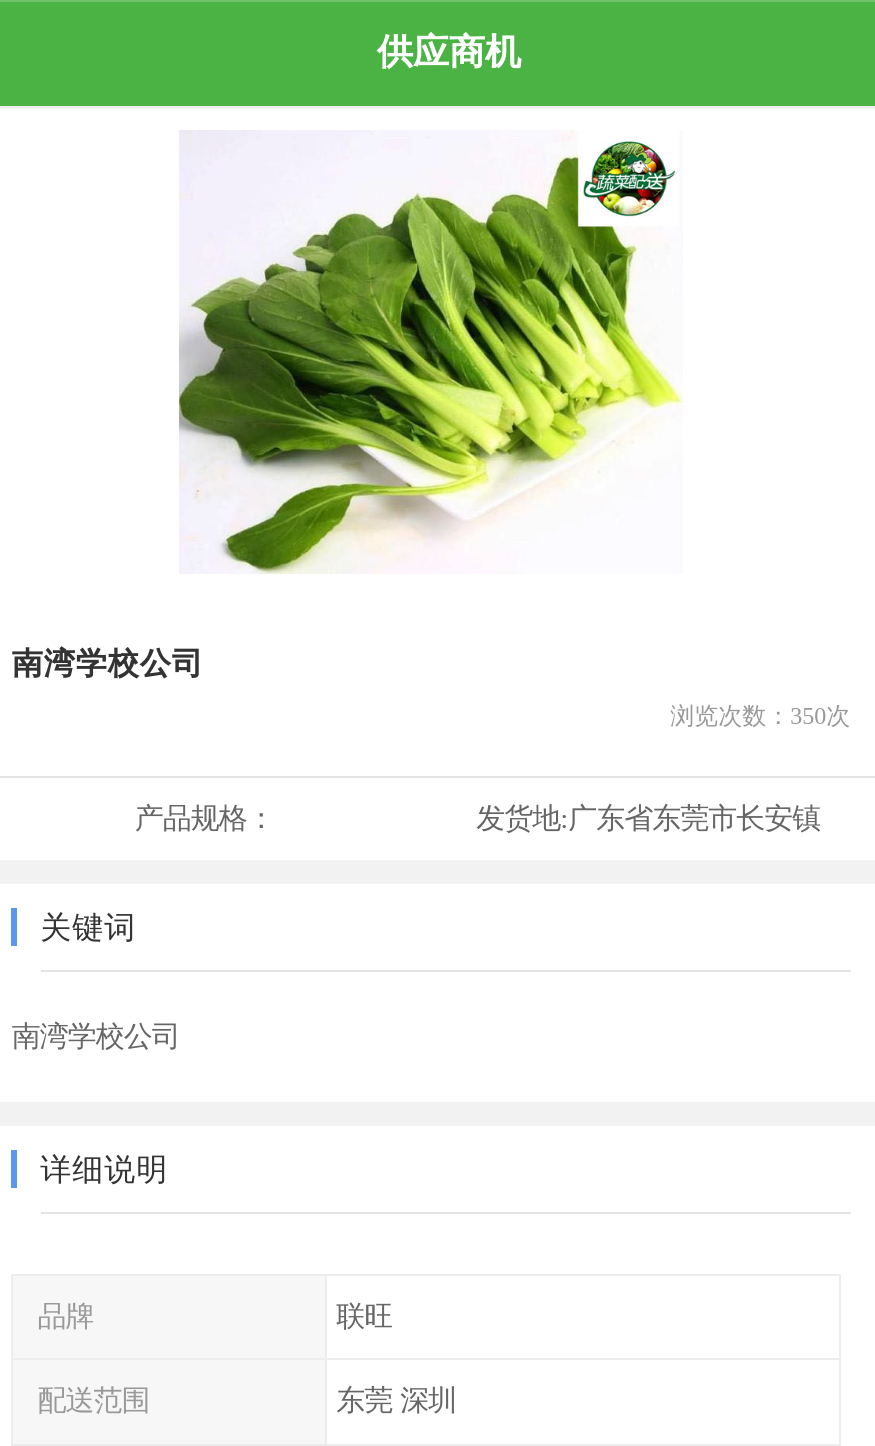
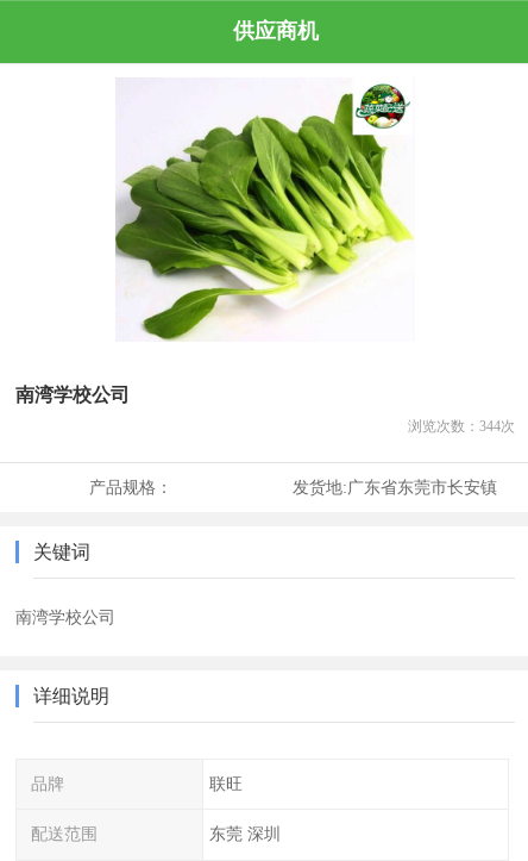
[670,701,850,729] 浏览次数：350次 -> [408,418,515,434] 浏览次数：344次

